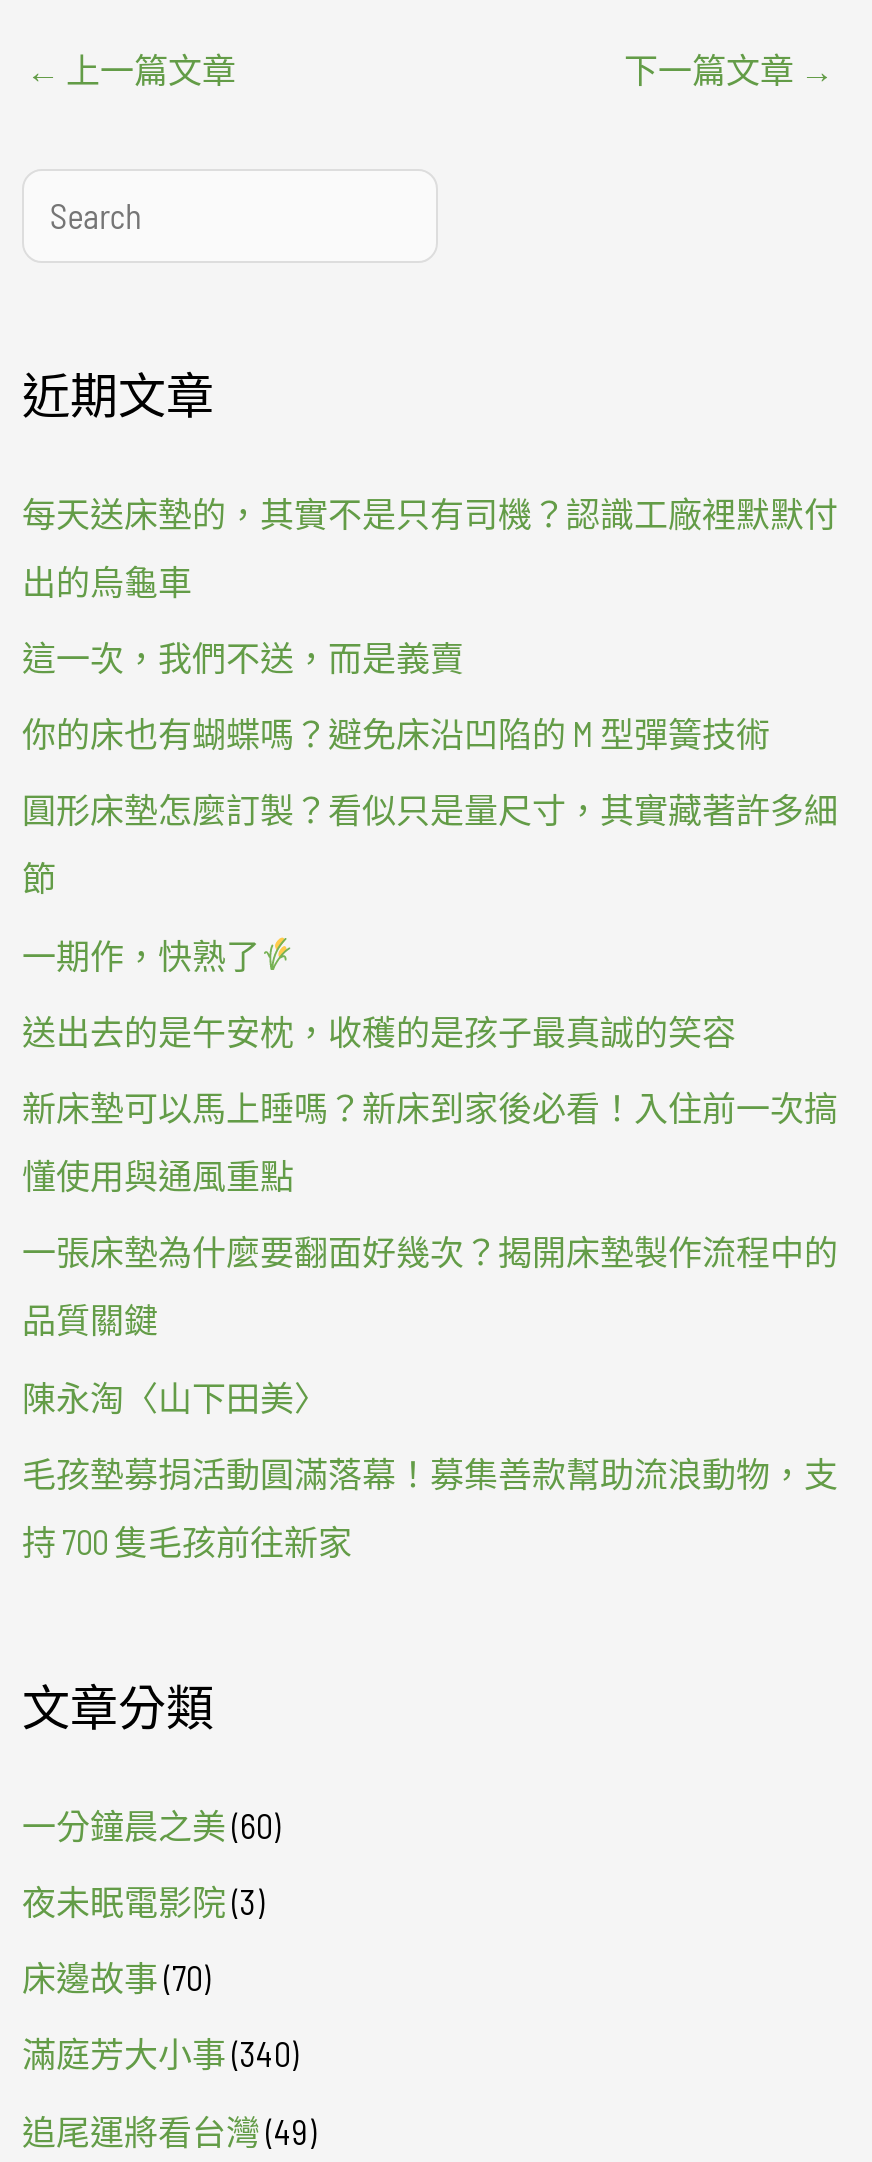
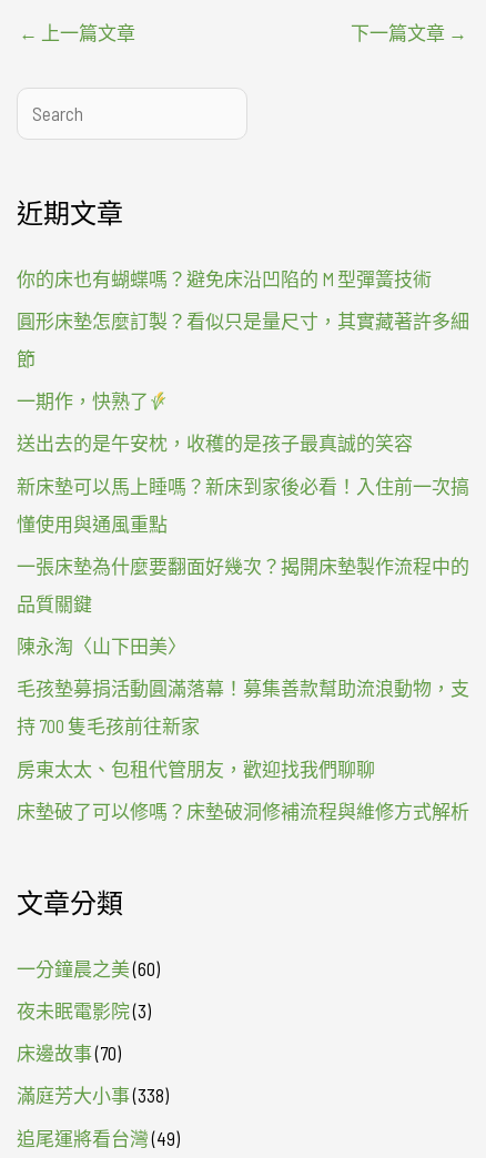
[22,492,838,677] 每天送床墊的，其實不是只有司機？認識工廠裡默默付 | 出的烏龜車 | 這一次，我們不送，而是義賣 -> none
moved [22,713,838,1561] -> [17,267,469,737]: 你的床也有蝴蝶嗎？避免床沿凹陷的 M 型彈簧技術 | 圓形床墊怎麼訂製？看似只是量尺寸，其實藏著許多細 | 節 | ... | 毛孩墊募捐活動圓滿落幕！募集善款幫助流浪動物，支 | 持 700 隻毛孩前往新家
none -> [17,757,469,822] 房東太太、包租代管朋友，歡迎找我們聊聊 | 床墊破了可以修嗎？床墊破洞修補流程與維修方式解析
[22,2034,298,2074] 滿庭芳大小事(340) -> [17,1084,169,1106] 滿庭芳大小事(338)

